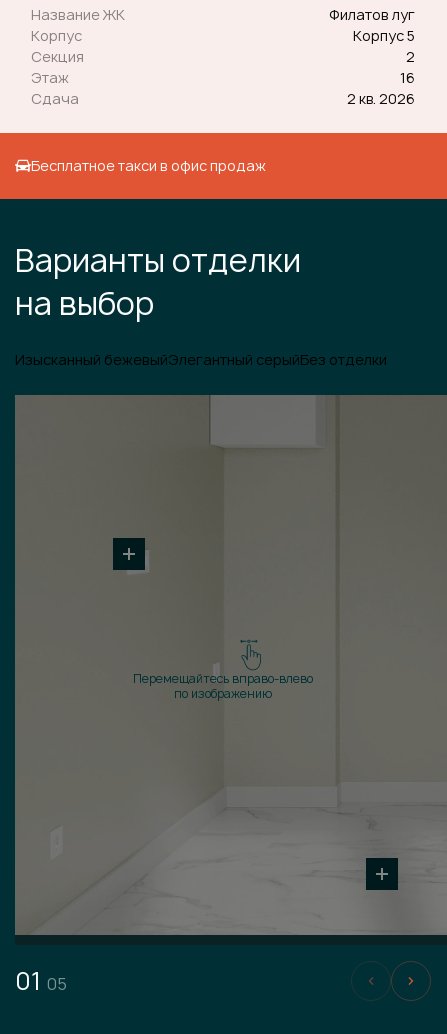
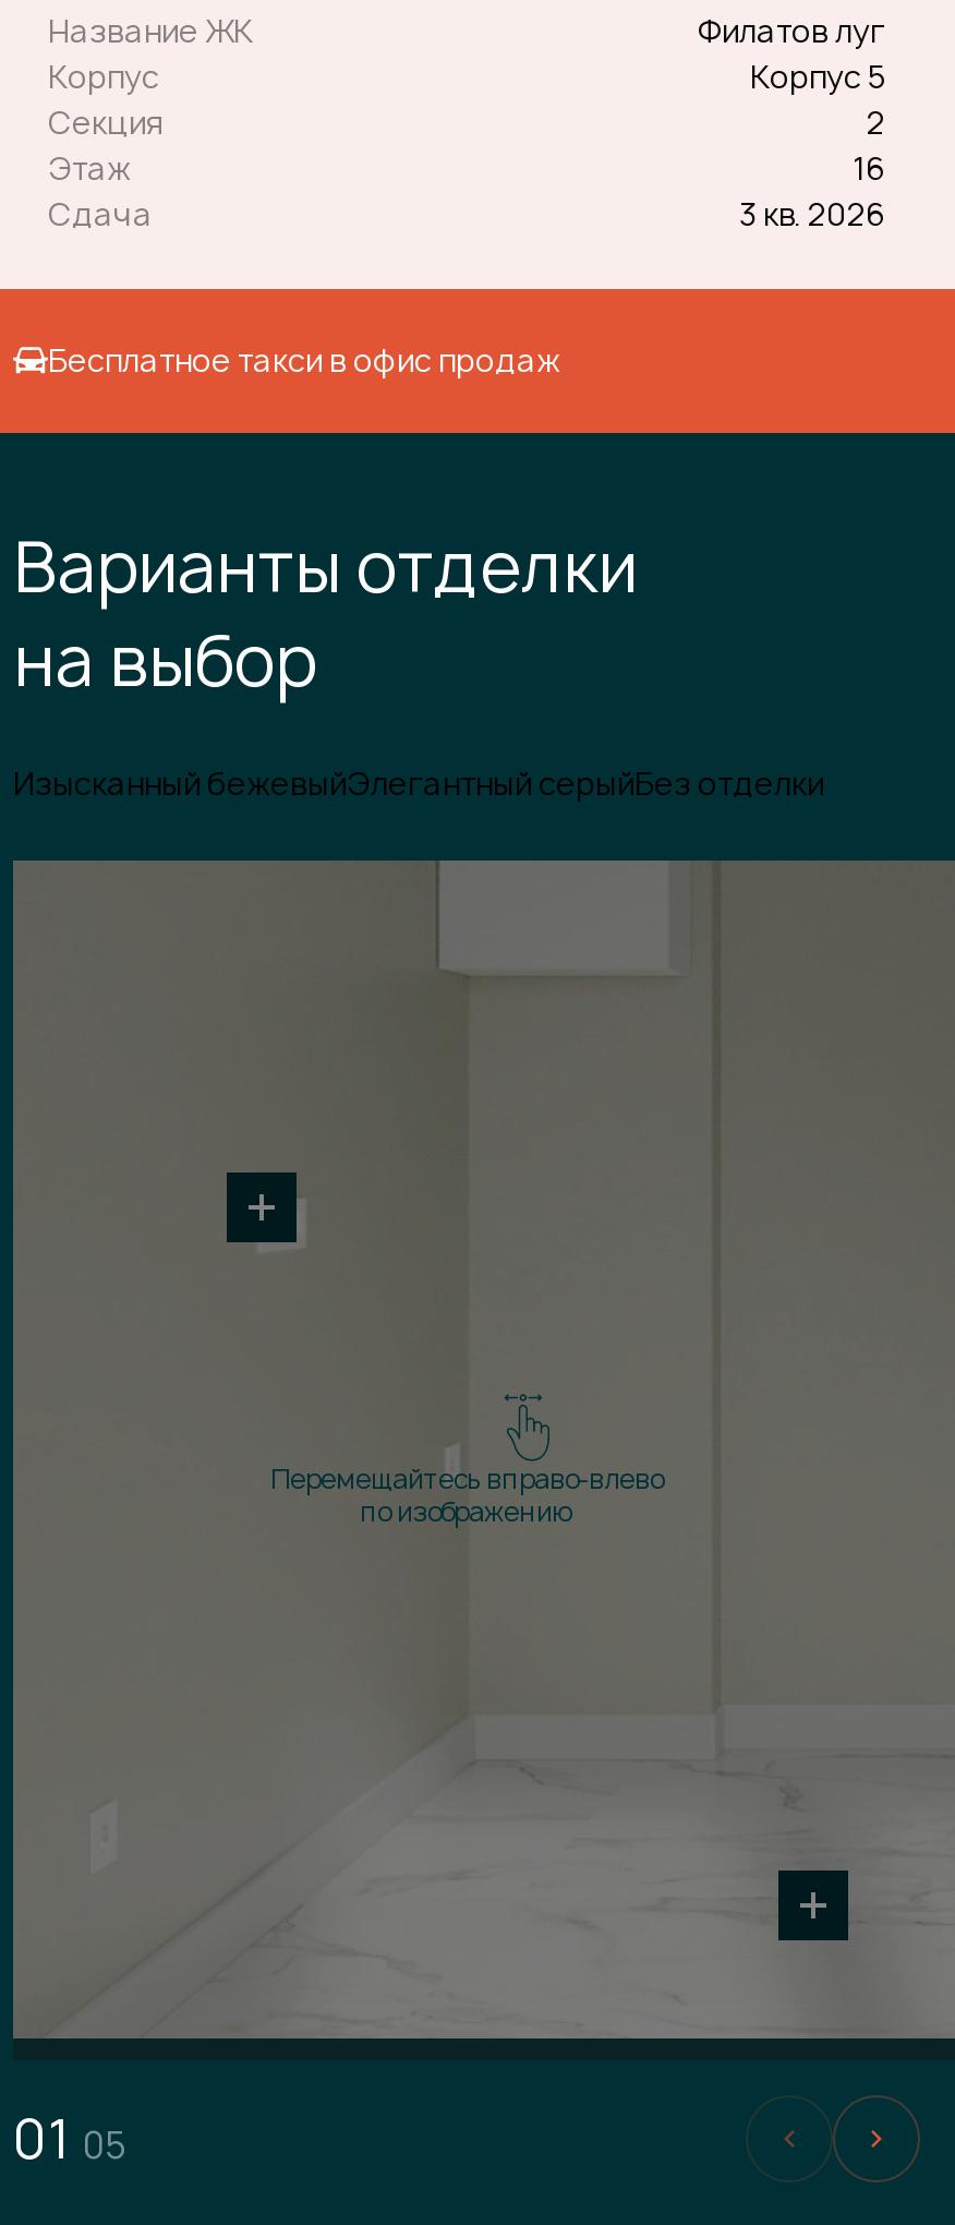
[347,89,415,108] 2 кв. 2026 -> [739,193,885,234] 3 кв. 2026

